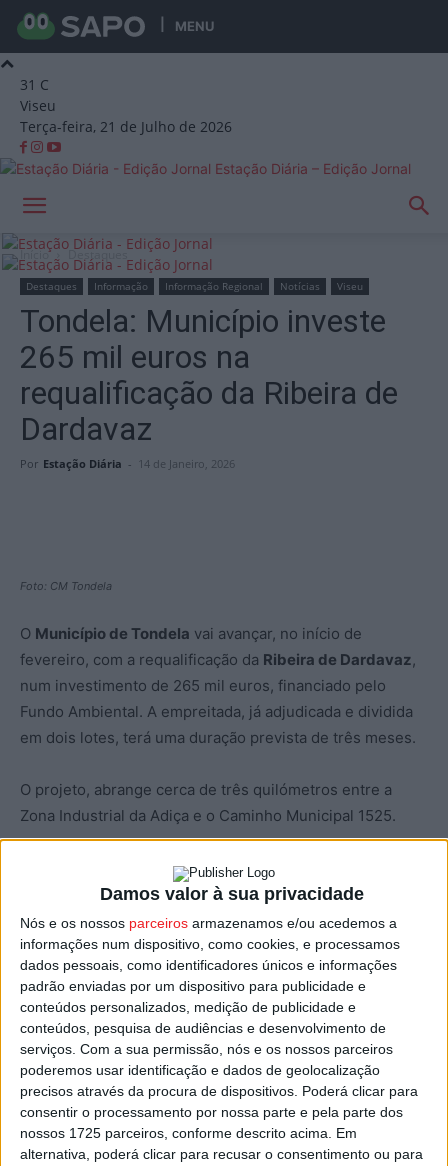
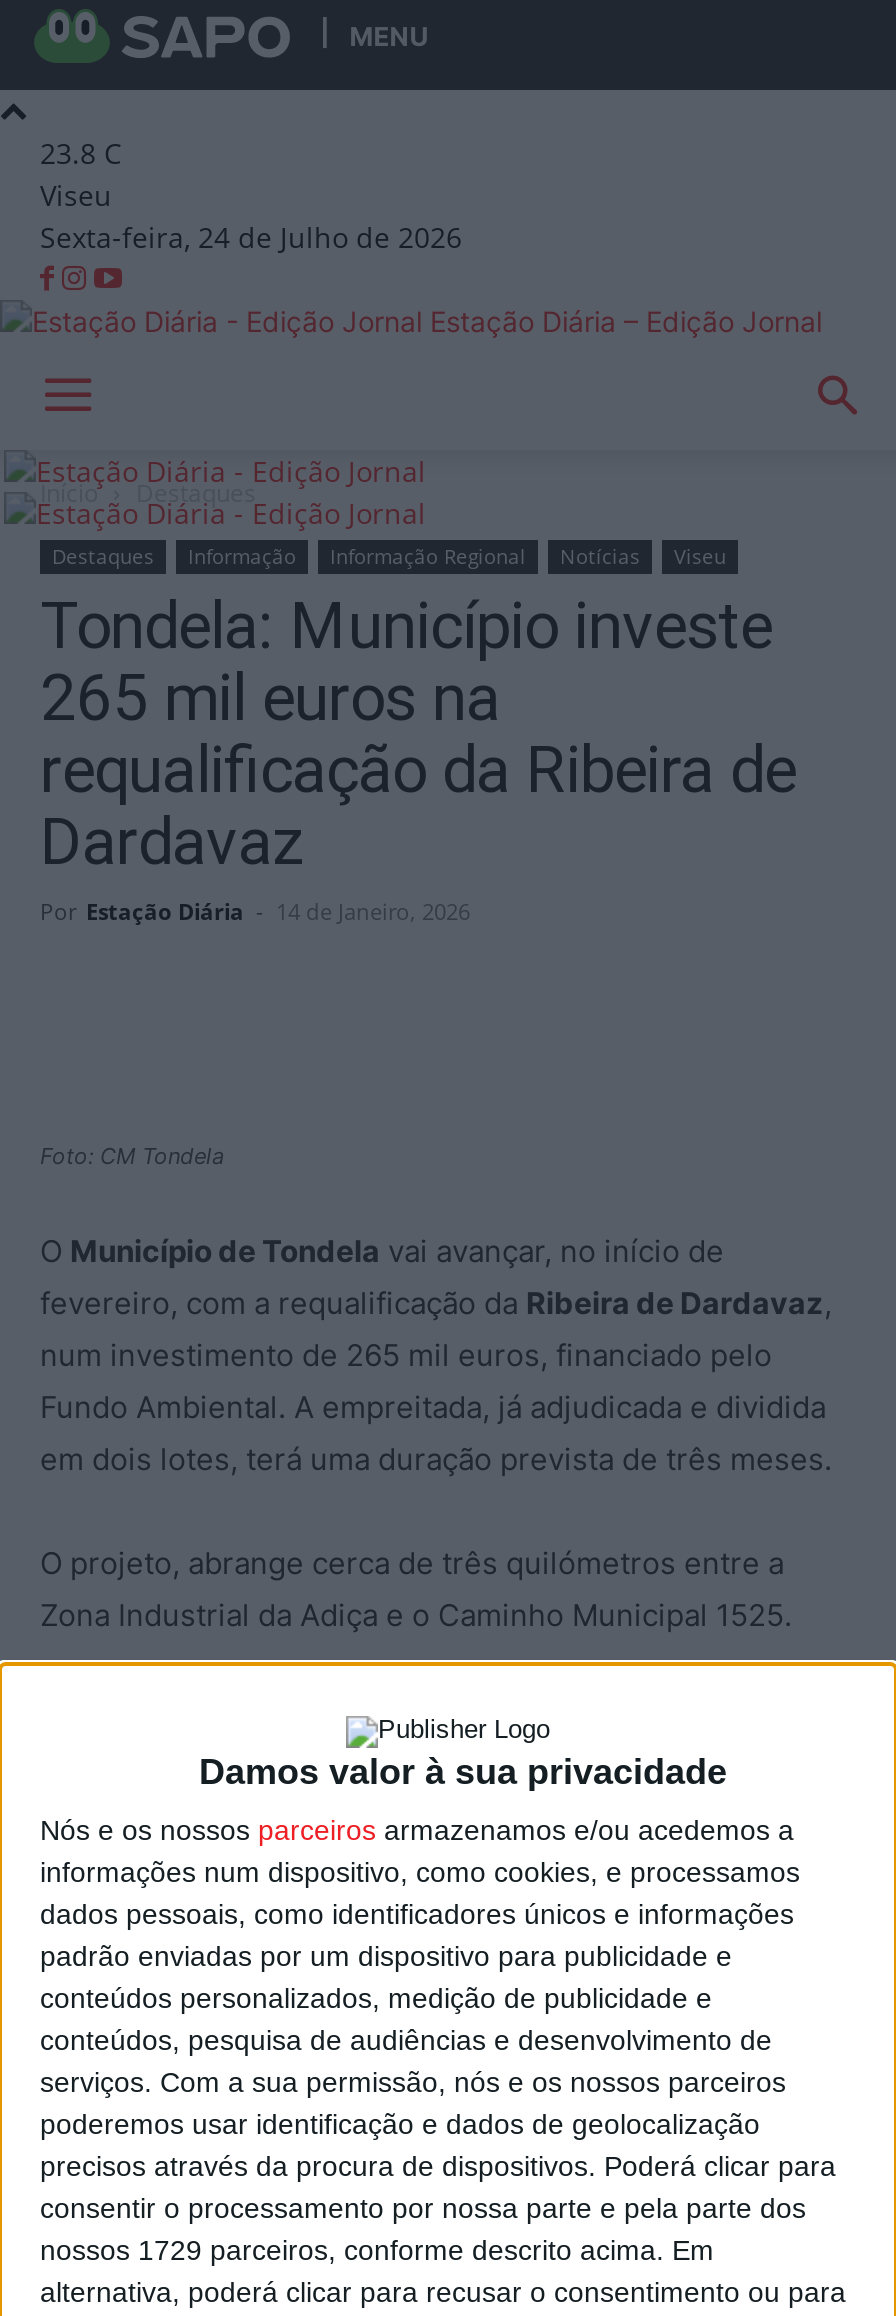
[20,75,49,94] 31 C -> [40,134,122,172] 23.8 C
[20,117,232,136] Terça-feira, 21 de Julho de 2026 -> [40,218,462,256] Sexta-feira, 24 de Julho de 2026
[20,1125,357,1141] nossos 1725 parceiros, conforme descrito acima. Em -> [40,2234,714,2266] nossos 1729 parceiros, conforme descrito acima. Em

